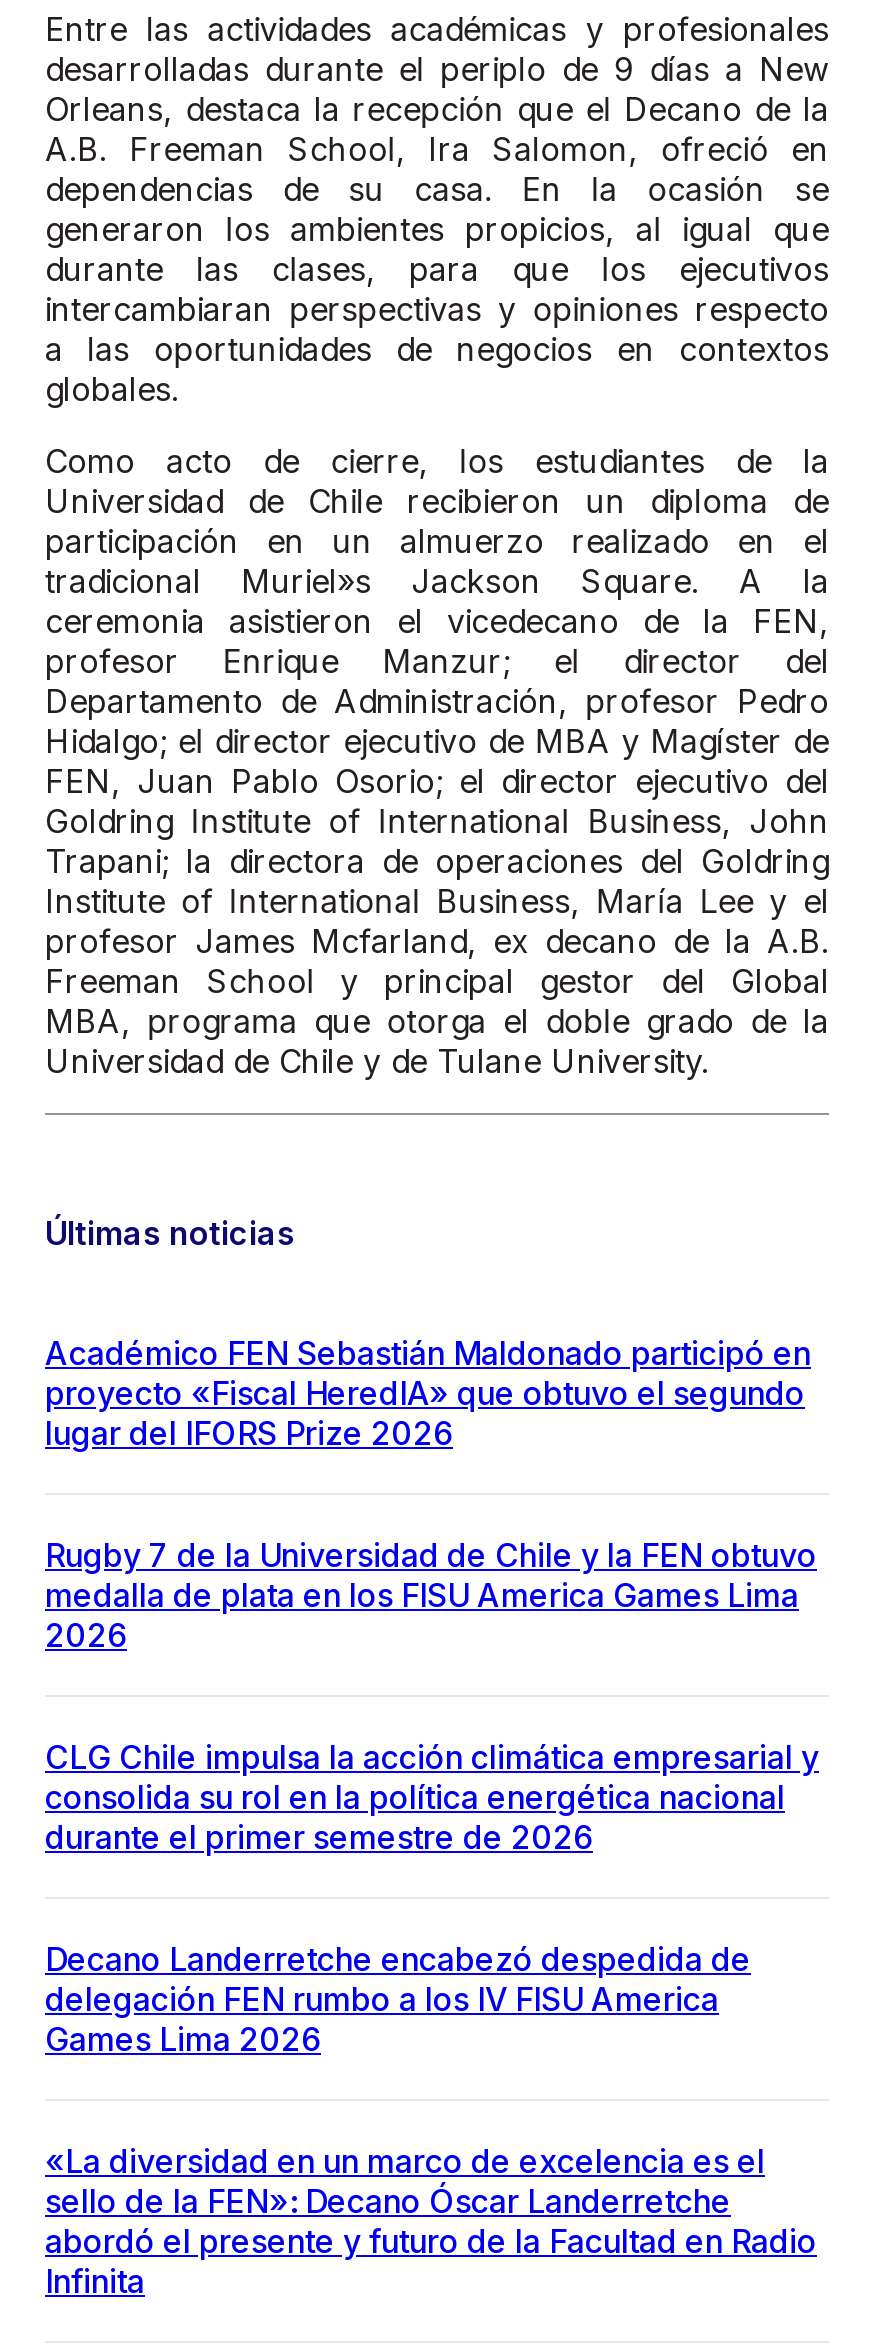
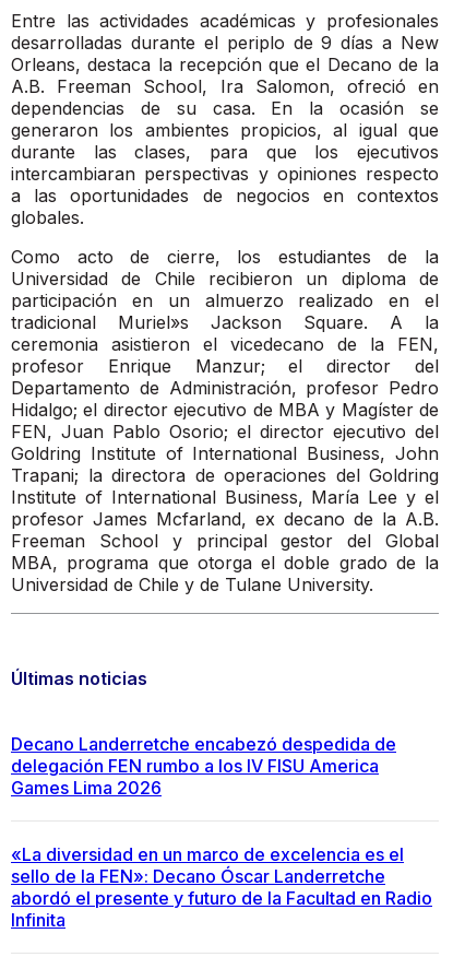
[45,1334,819,1858] Académico FEN Sebastián Maldonado participó en | proyecto «Fiscal HeredIA» que obtuvo el segundo | lugar del IFORS Prize 2026 | Rugby 7 de la Universidad de Chile y la FEN obtuvo | medalla de plata en los FISU America Games Lima | 2026 | CLG Chile impulsa la acción climática empresarial y | consolida su rol en la política energética nacional | durante el primer semestre de 2026 -> none

